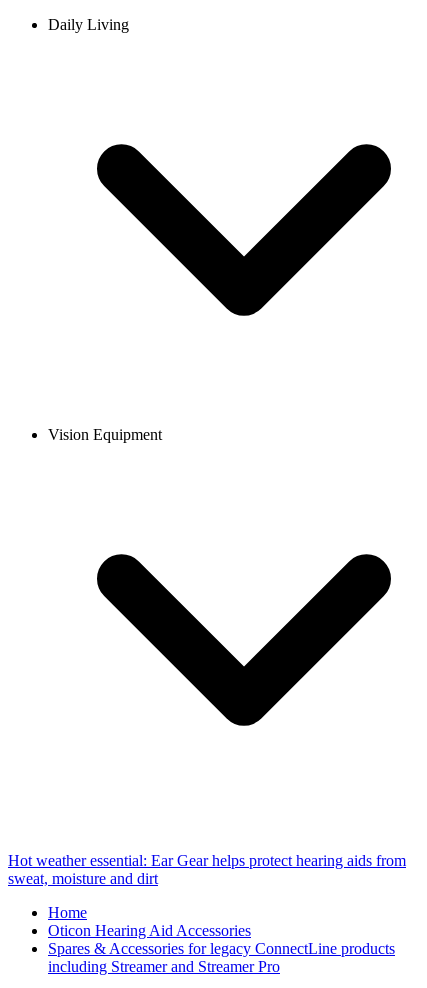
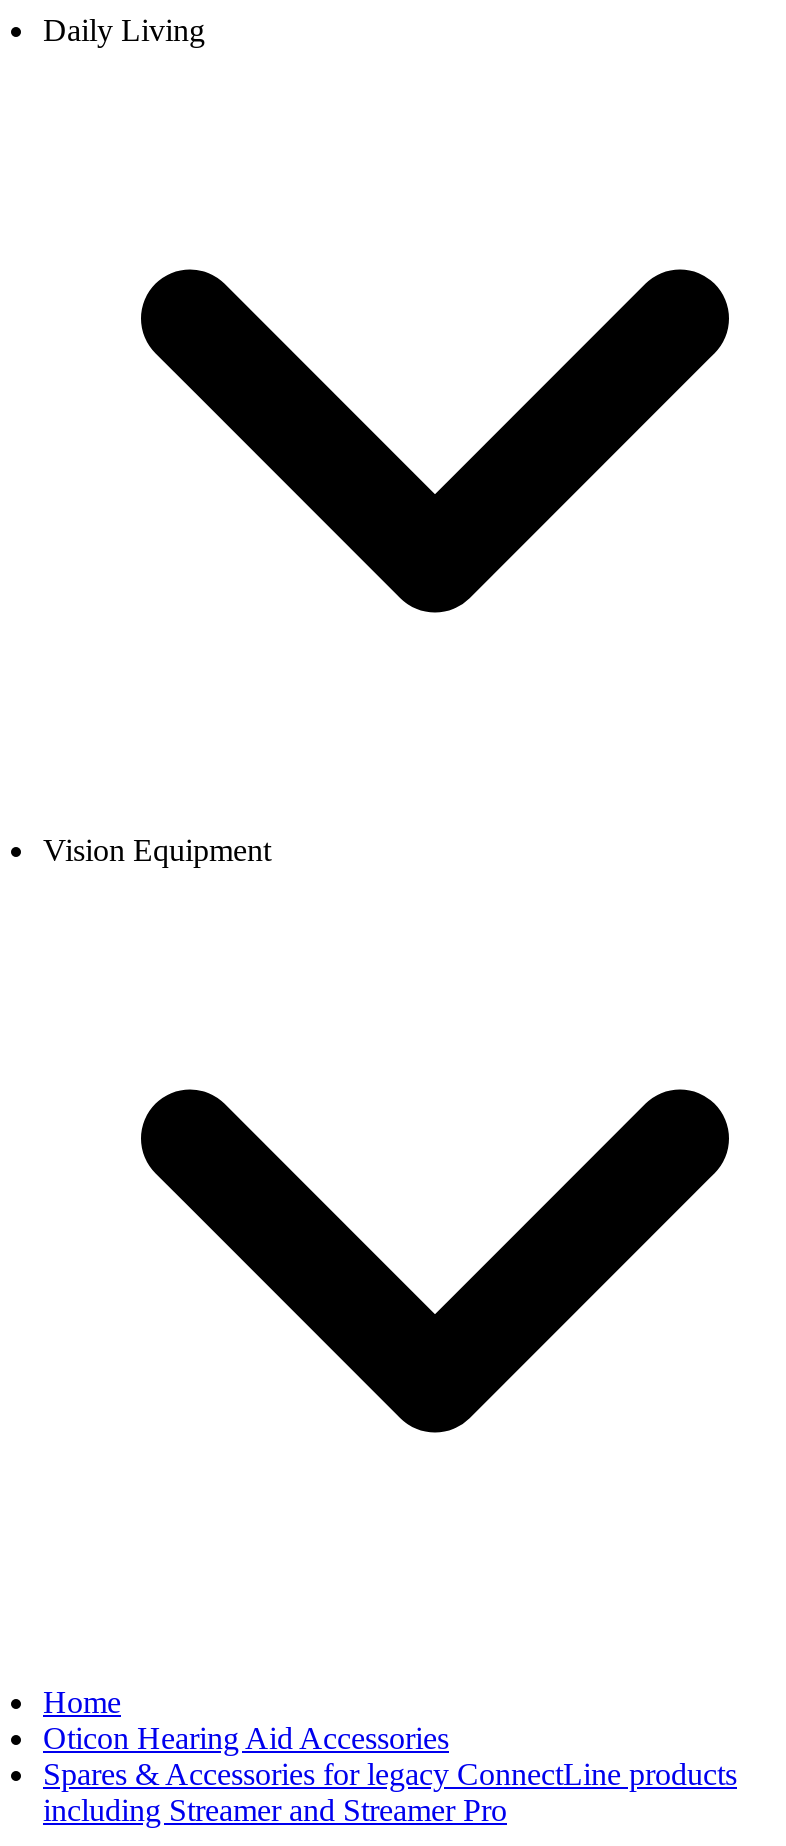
[8,852,406,887] Hot weather essential: Ear Gear helps protect hearing aids from | sweat, moisture and dirt -> none

